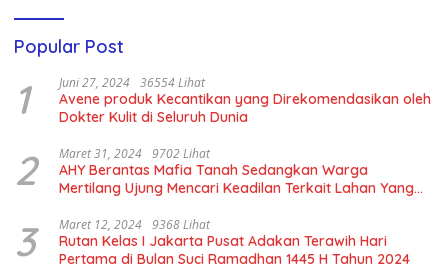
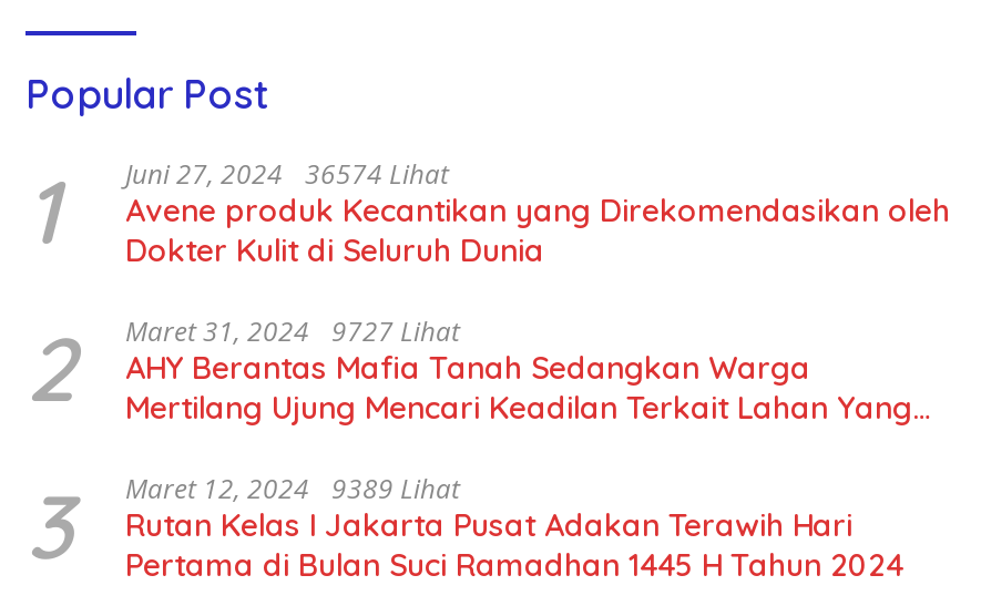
[14,74,431,126] 1 Juni 27, 2024 36554 Lihat Avene produk Kecantikan yang Direkomendasikan oleh Dokter Kulit di Seluruh Dunia -> [25,155,950,270] 1 Juni 27, 2024 36574 Lihat Avene produk Kecantikan yang Direkomendasikan oleh Dokter Kulit di Seluruh Dunia
[14,145,414,197] 2 Maret 31, 2024 9702 Lihat AHY Berantas Mafia Tanah Sedangkan Warga Mertilang Ujung Mencari Keadilan Terkait Lahan Yang -> [25,312,912,427] 2 Maret 31, 2024 9727 Lihat AHY Berantas Mafia Tanah Sedangkan Warga Mertilang Ujung Mencari Keadilan Terkait Lahan Yang
[14,216,410,268] 3 Maret 12, 2024 9368 Lihat Rutan Kelas I Jakarta Pusat Adakan Terawih Hari Pertama di Bulan Suci Ramadhan 1445 H Tahun 2024 -> [25,470,903,585] 3 Maret 12, 2024 9389 Lihat Rutan Kelas I Jakarta Pusat Adakan Terawih Hari Pertama di Bulan Suci Ramadhan 1445 H Tahun 2024

